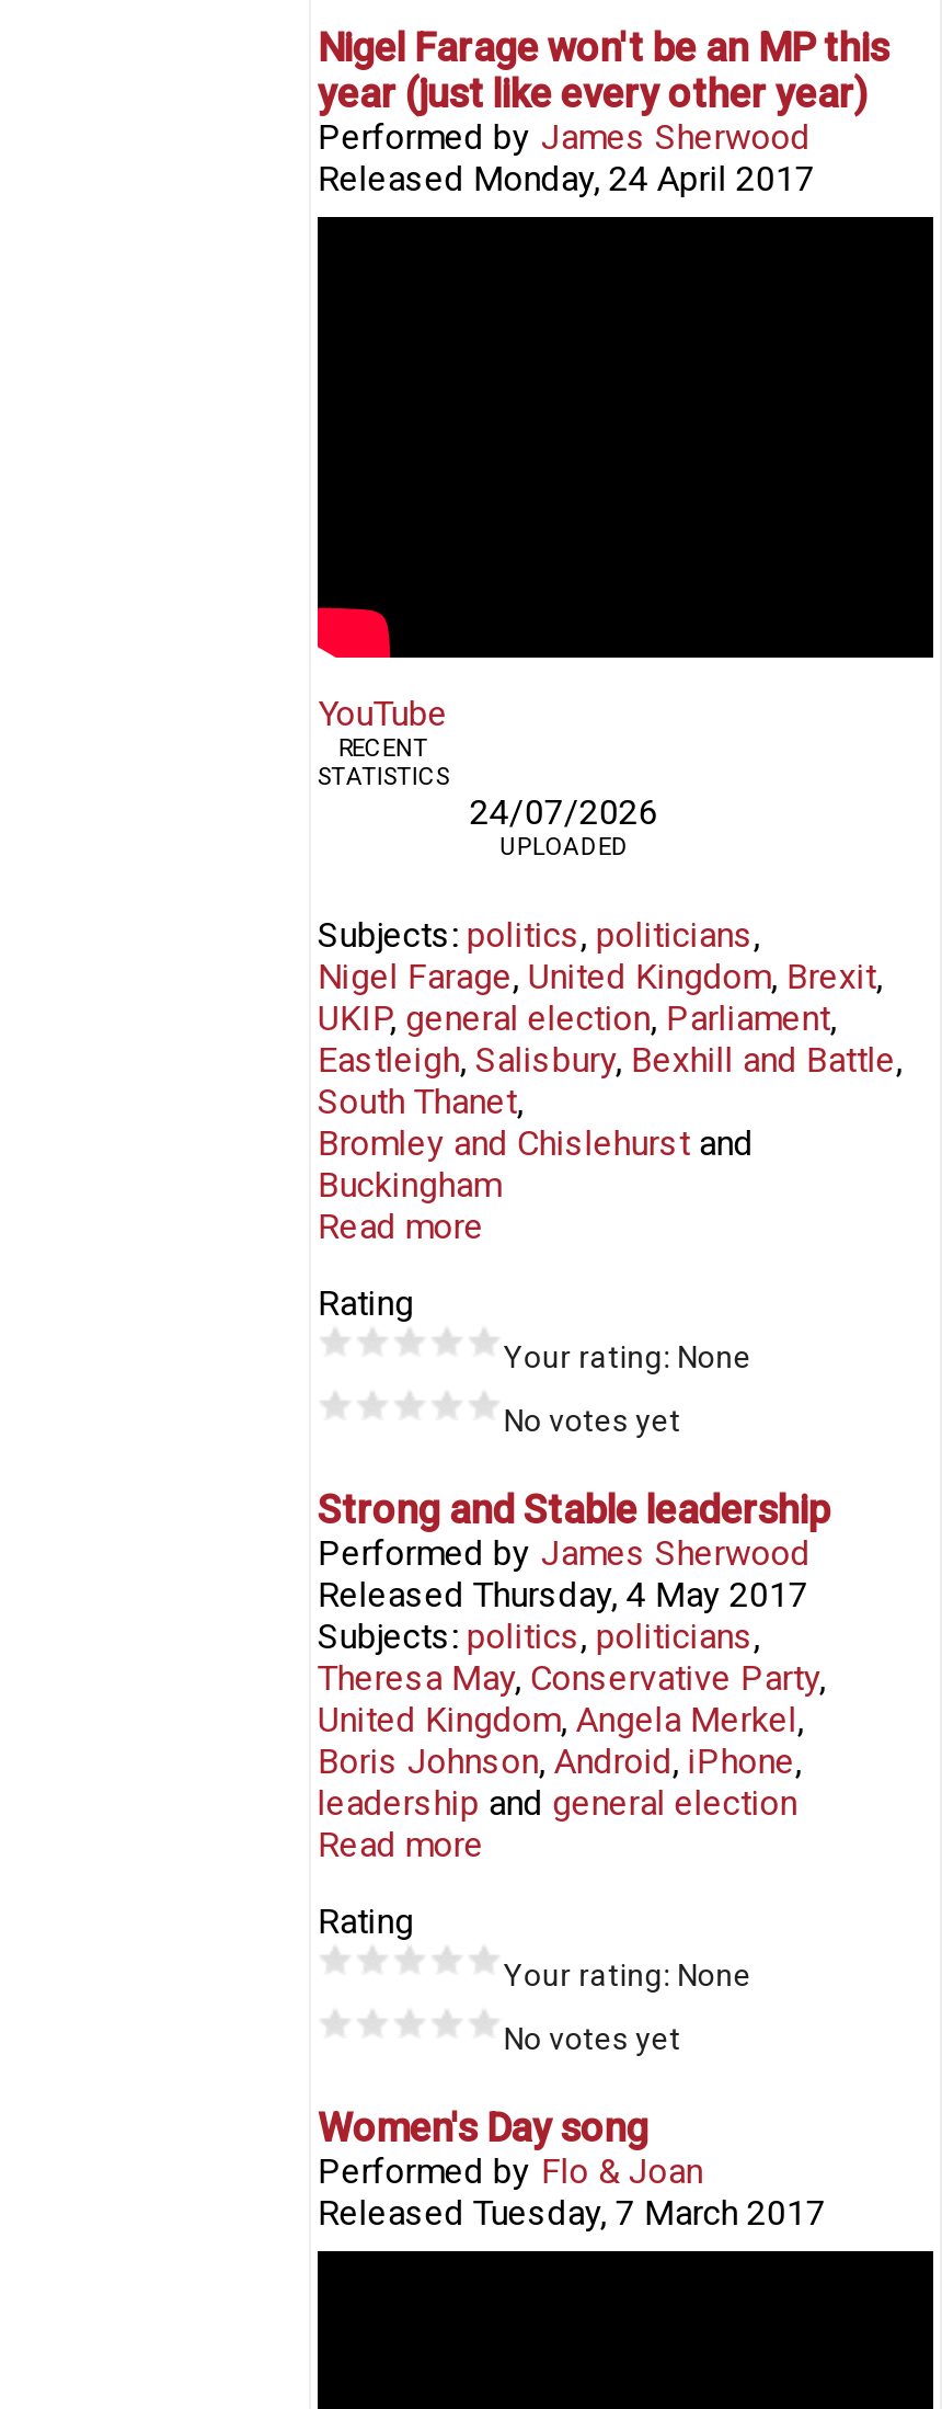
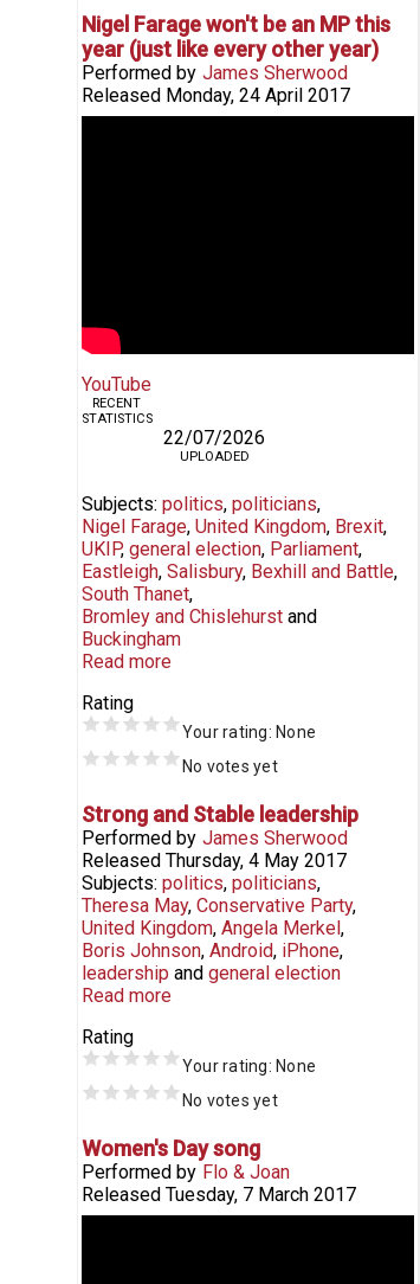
[470,792,658,834] 24/07/2026 -> [164,427,265,449] 22/07/2026

